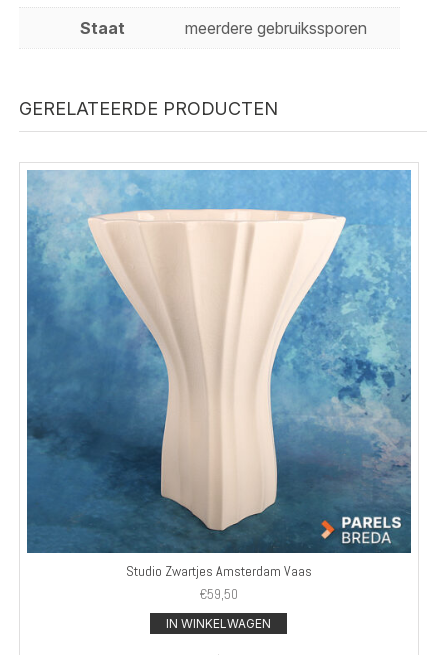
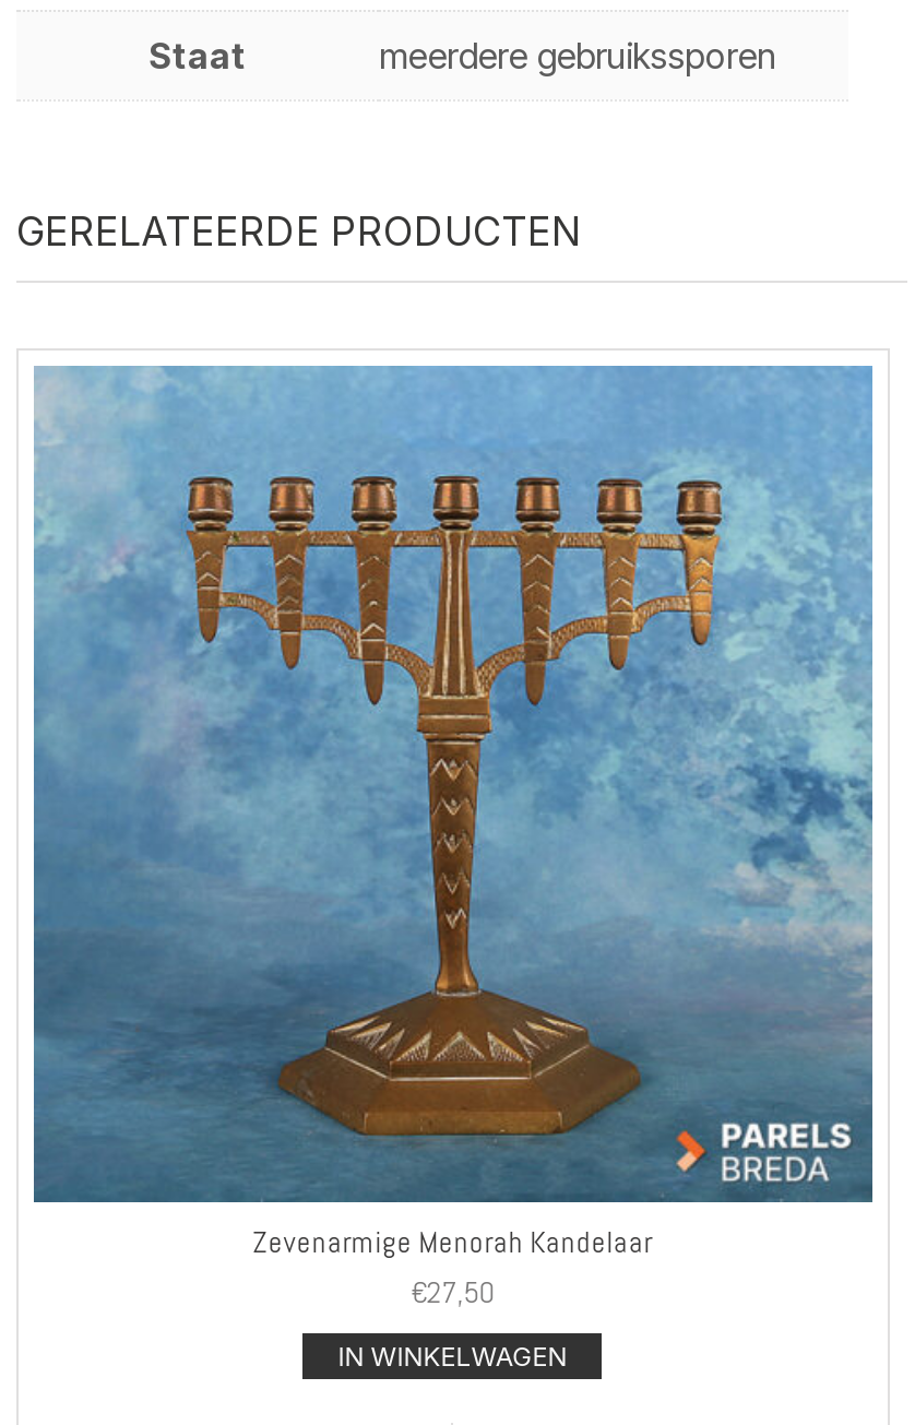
[28,172,410,603] [image] | Studio Zwartjes Amsterdam Vaas | €59,50 -> [34,368,872,1312] [image] | Zevenarmige Menorah Kandelaar | €27,50

